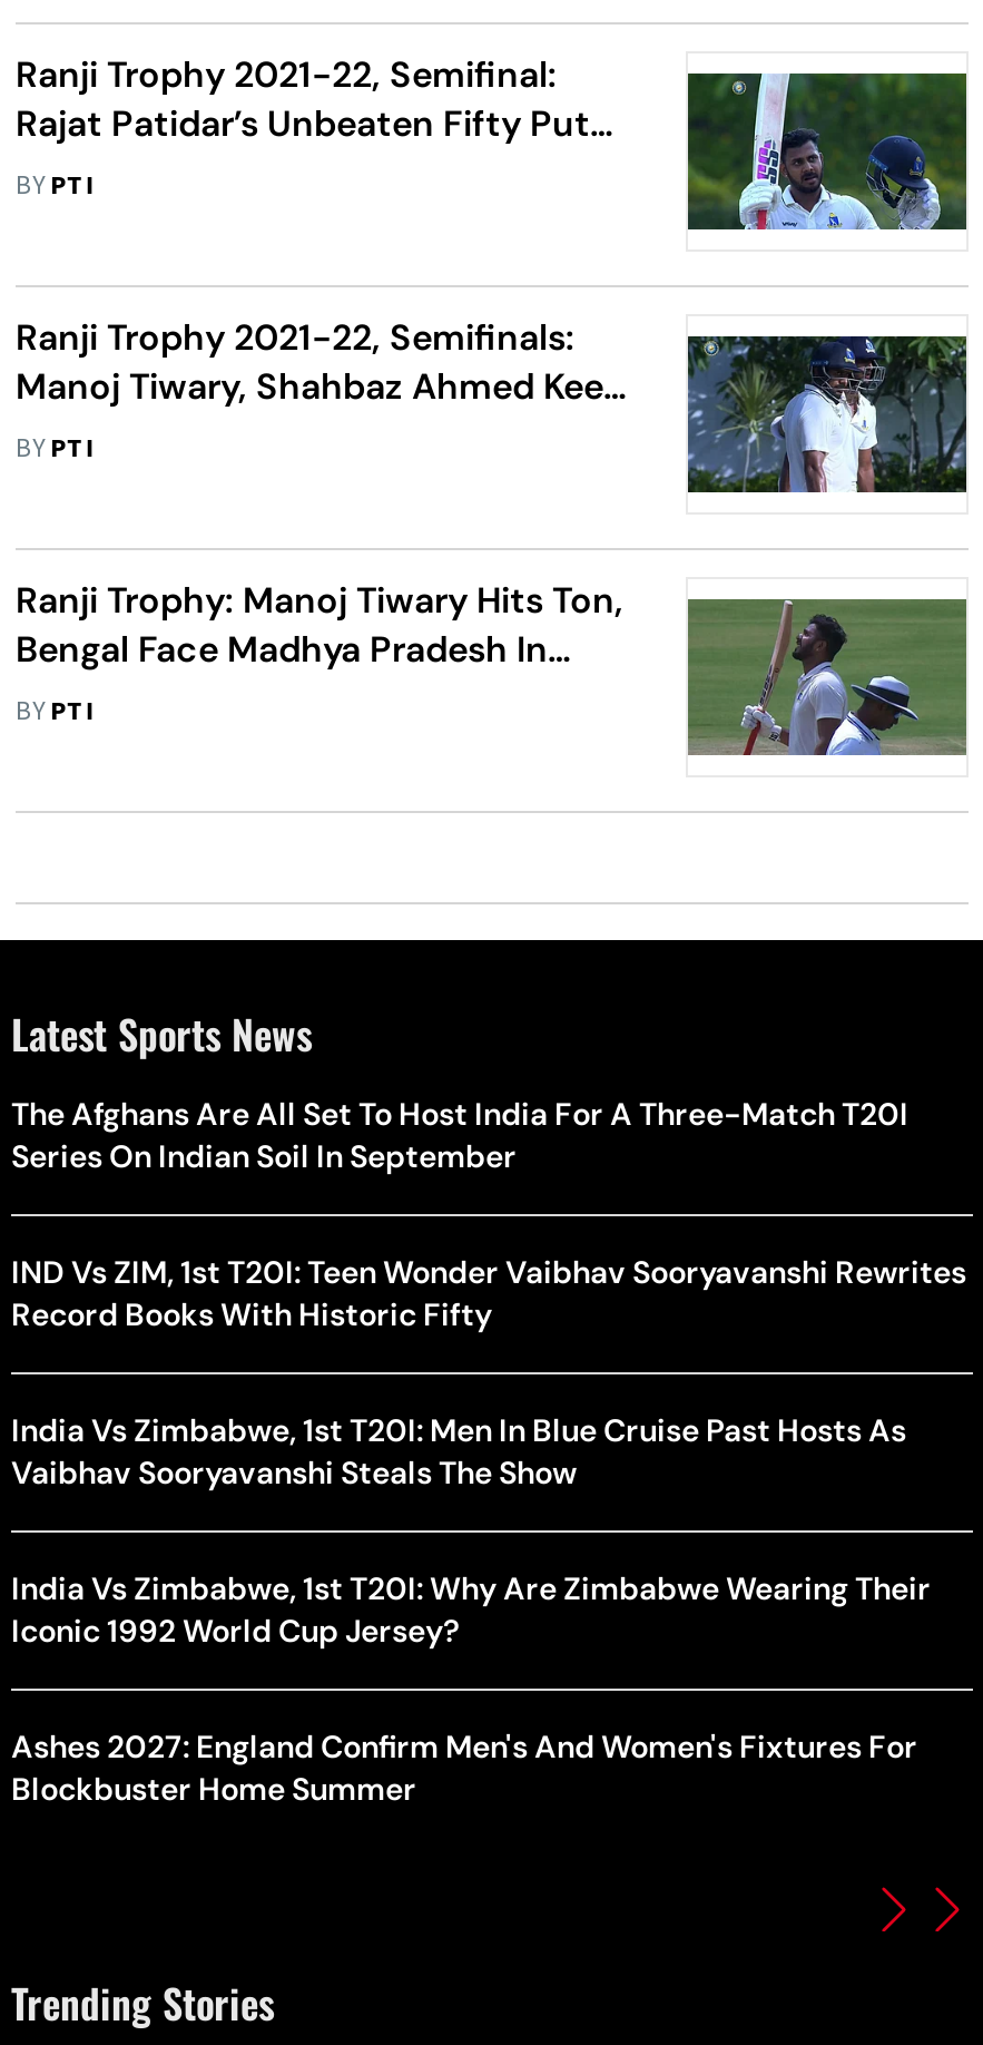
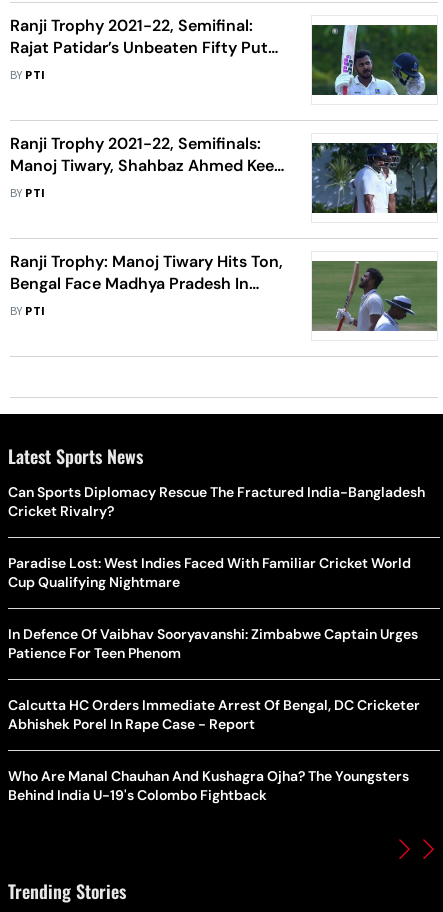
[11,1093,908,1176] The Afghans Are All Set To Host India For A Three-Match T20I | Series On Indian Soil In September -> [8,483,425,520] Can Sports Diplomacy Rescue The Fractured India-Bangladesh | Cricket Rivalry?
[11,1252,966,1334] IND Vs ZIM, 1st T20I: Teen Wonder Vaibhav Sooryavanshi Rewrites | Record Books With Historic Fifty -> [8,554,411,591] Paradise Lost: West Indies Faced With Familiar Cricket World | Cup Qualifying Nightmare
[11,1410,906,1492] India Vs Zimbabwe, 1st T20I: Men In Blue Cruise Past Hosts As | Vaibhav Sooryavanshi Steals The Show -> [8,625,418,662] In Defence Of Vaibhav Sooryavanshi: Zimbabwe Captain Urges | Patience For Teen Phenom
[11,1568,931,1650] India Vs Zimbabwe, 1st T20I: Why Are Zimbabwe Wearing Their | Iconic 1992 World Cup Jersey? -> [8,696,420,733] Calcutta HC Orders Immediate Arrest Of Bengal, DC Cricketer | Abhishek Porel In Rape Case - Report
[11,1726,917,1808] Ashes 2027: England Confirm Men's And Women's Fixtures For | Blockbuster Home Summer -> [8,767,409,804] Who Are Manal Chauhan And Kushagra Ojha? The Youngsters | Behind India U-19's Colombo Fightback

